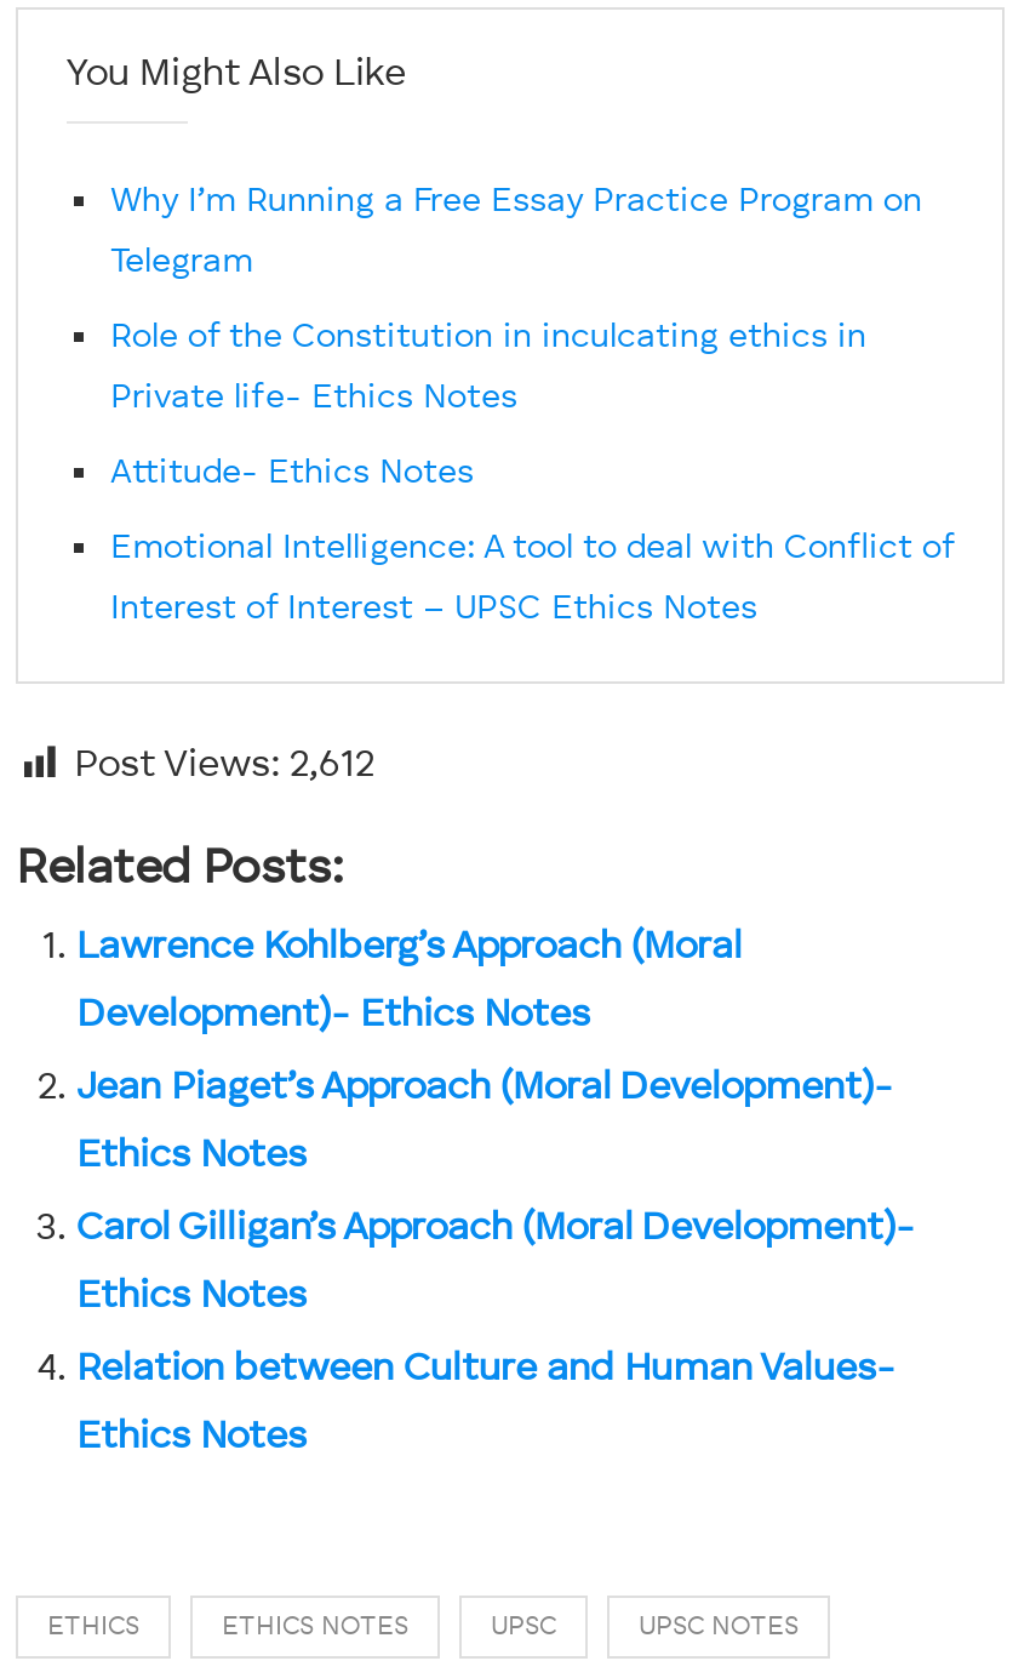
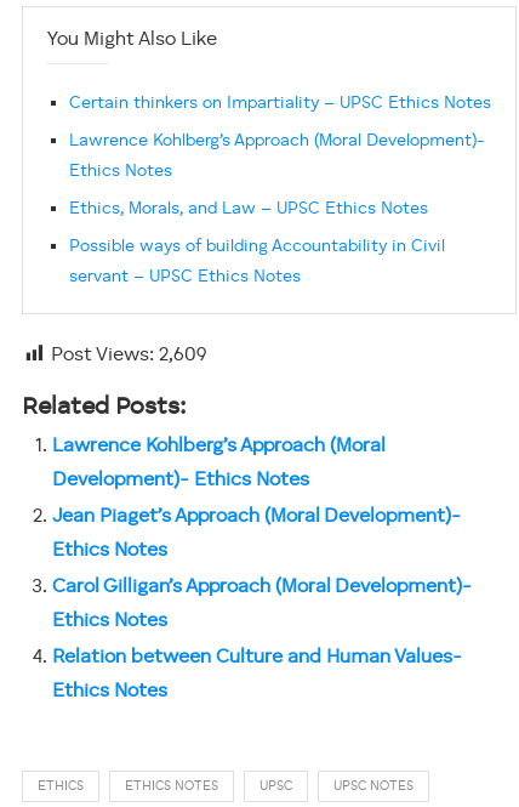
[110,185,954,626] Why I’m Running a Free Essay Practice Program on | Telegram | Role of the Constitution in inculcating ethics in | Private life- Ethics Notes | Attitude- Ethics Notes | Emotional Intelligence: A tool to deal with Conflict of | Interest of Interest – UPSC Ethics Notes -> [69,95,491,285] Certain thinkers on Impartiality – UPSC Ethics Notes | Lawrence Kohlberg’s Approach (Moral Development)- | Ethics Notes | Ethics, Morals, and Law – UPSC Ethics Notes | Possible ways of building Accountability in Civil | servant – UPSC Ethics Notes
[74,747,374,786] Post Views: 2,612 -> [51,346,206,366] Post Views: 2,609

